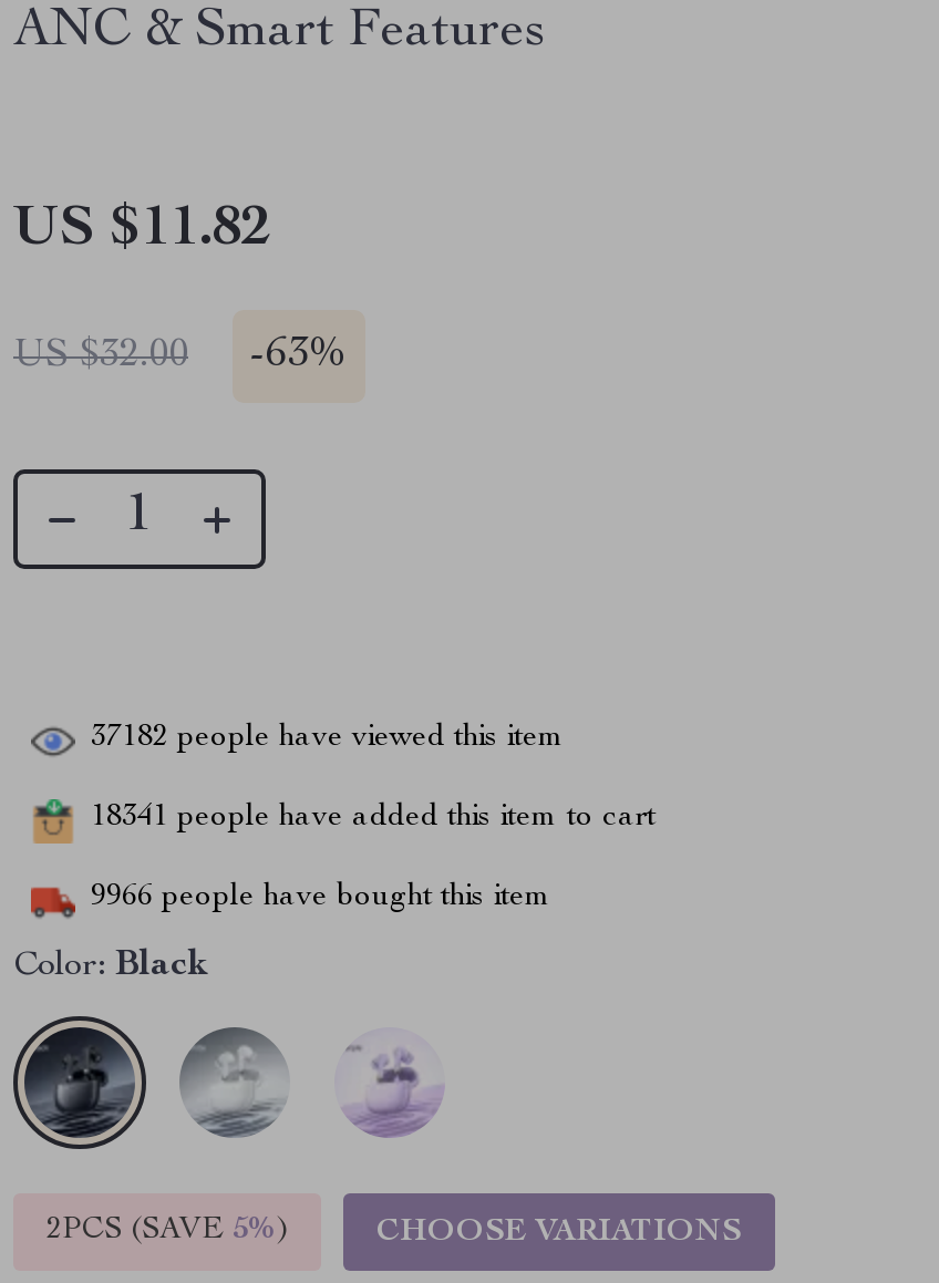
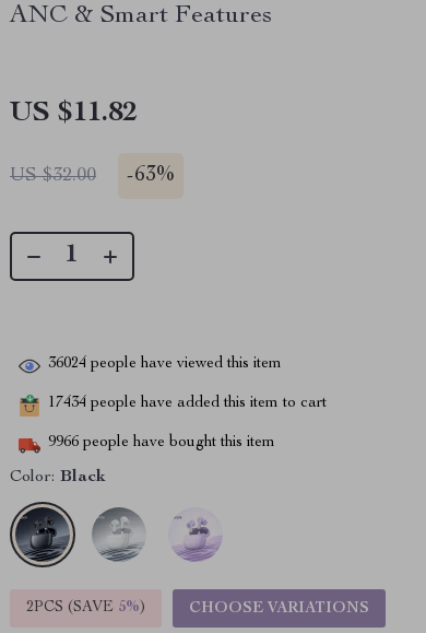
[91,722,565,753] 37182 people have viewed this item -> [48,357,282,372] 36024 people have viewed this item
[91,802,656,833] 18341 people have added this item to cart -> [48,396,327,411] 17434 people have added this item to cart

